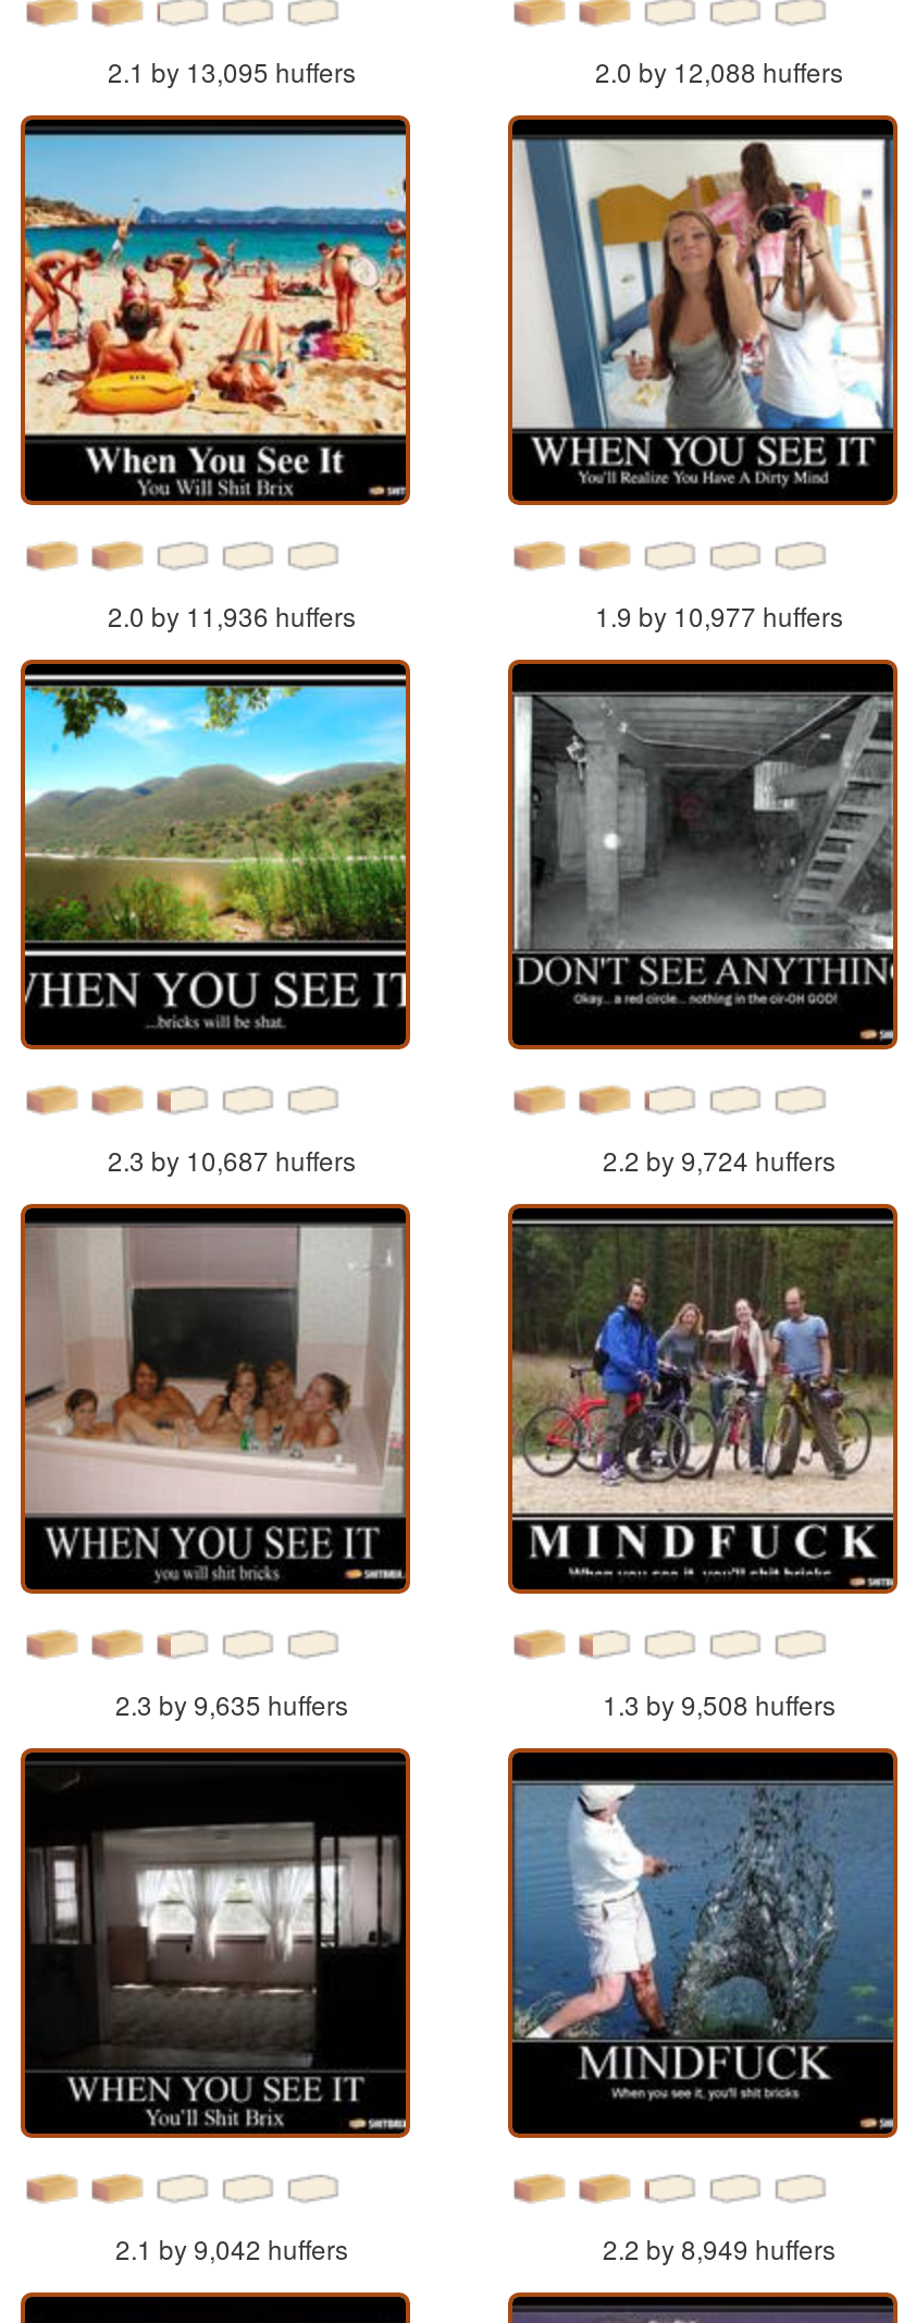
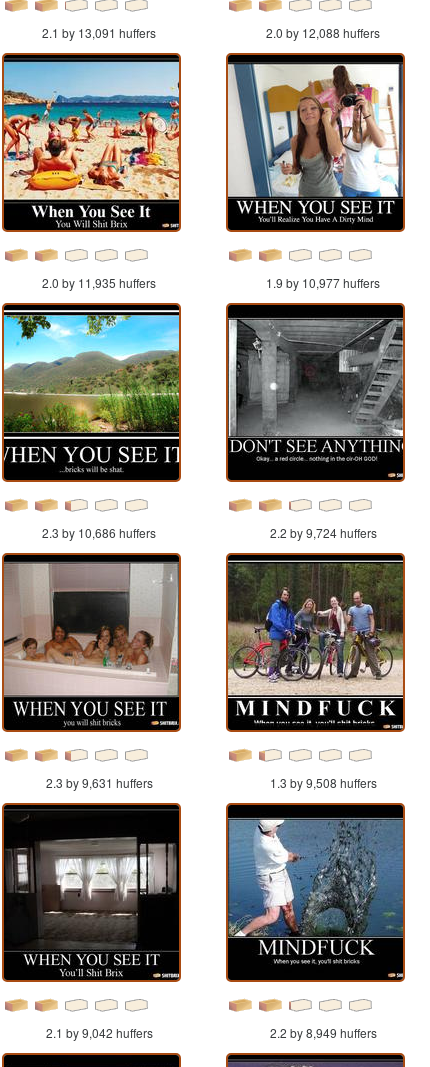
[108,52,356,89] 2.1 by 13,095 huffers -> [42,24,156,41] 2.1 by 13,091 huffers
[108,597,356,634] 2.0 by 11,936 huffers -> [42,274,156,291] 2.0 by 11,935 huffers
[108,1141,356,1178] 2.3 by 10,687 huffers -> [42,524,156,541] 2.3 by 10,686 huffers
[115,1685,348,1722] 2.3 by 9,635 huffers -> [45,774,152,791] 2.3 by 9,631 huffers

